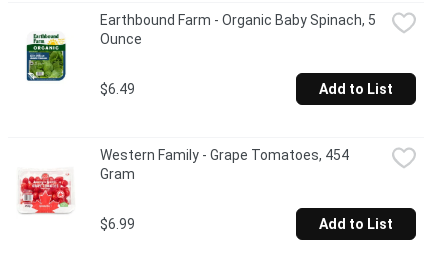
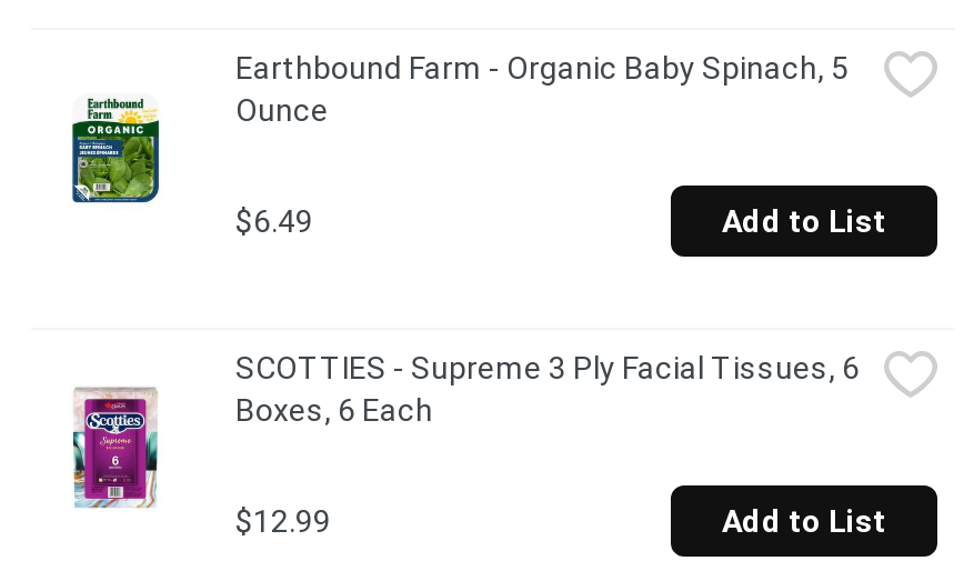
[19,147,349,218] [image] | Western Family - Grape Tomatoes, 454 | Gram -> [58,350,860,510] [image] | SCOTTIES - Supreme 3 Ply Facial Tissues, 6 | Boxes, 6 Each
[100,216,135,232] $6.99 -> [235,503,331,538] $12.99

